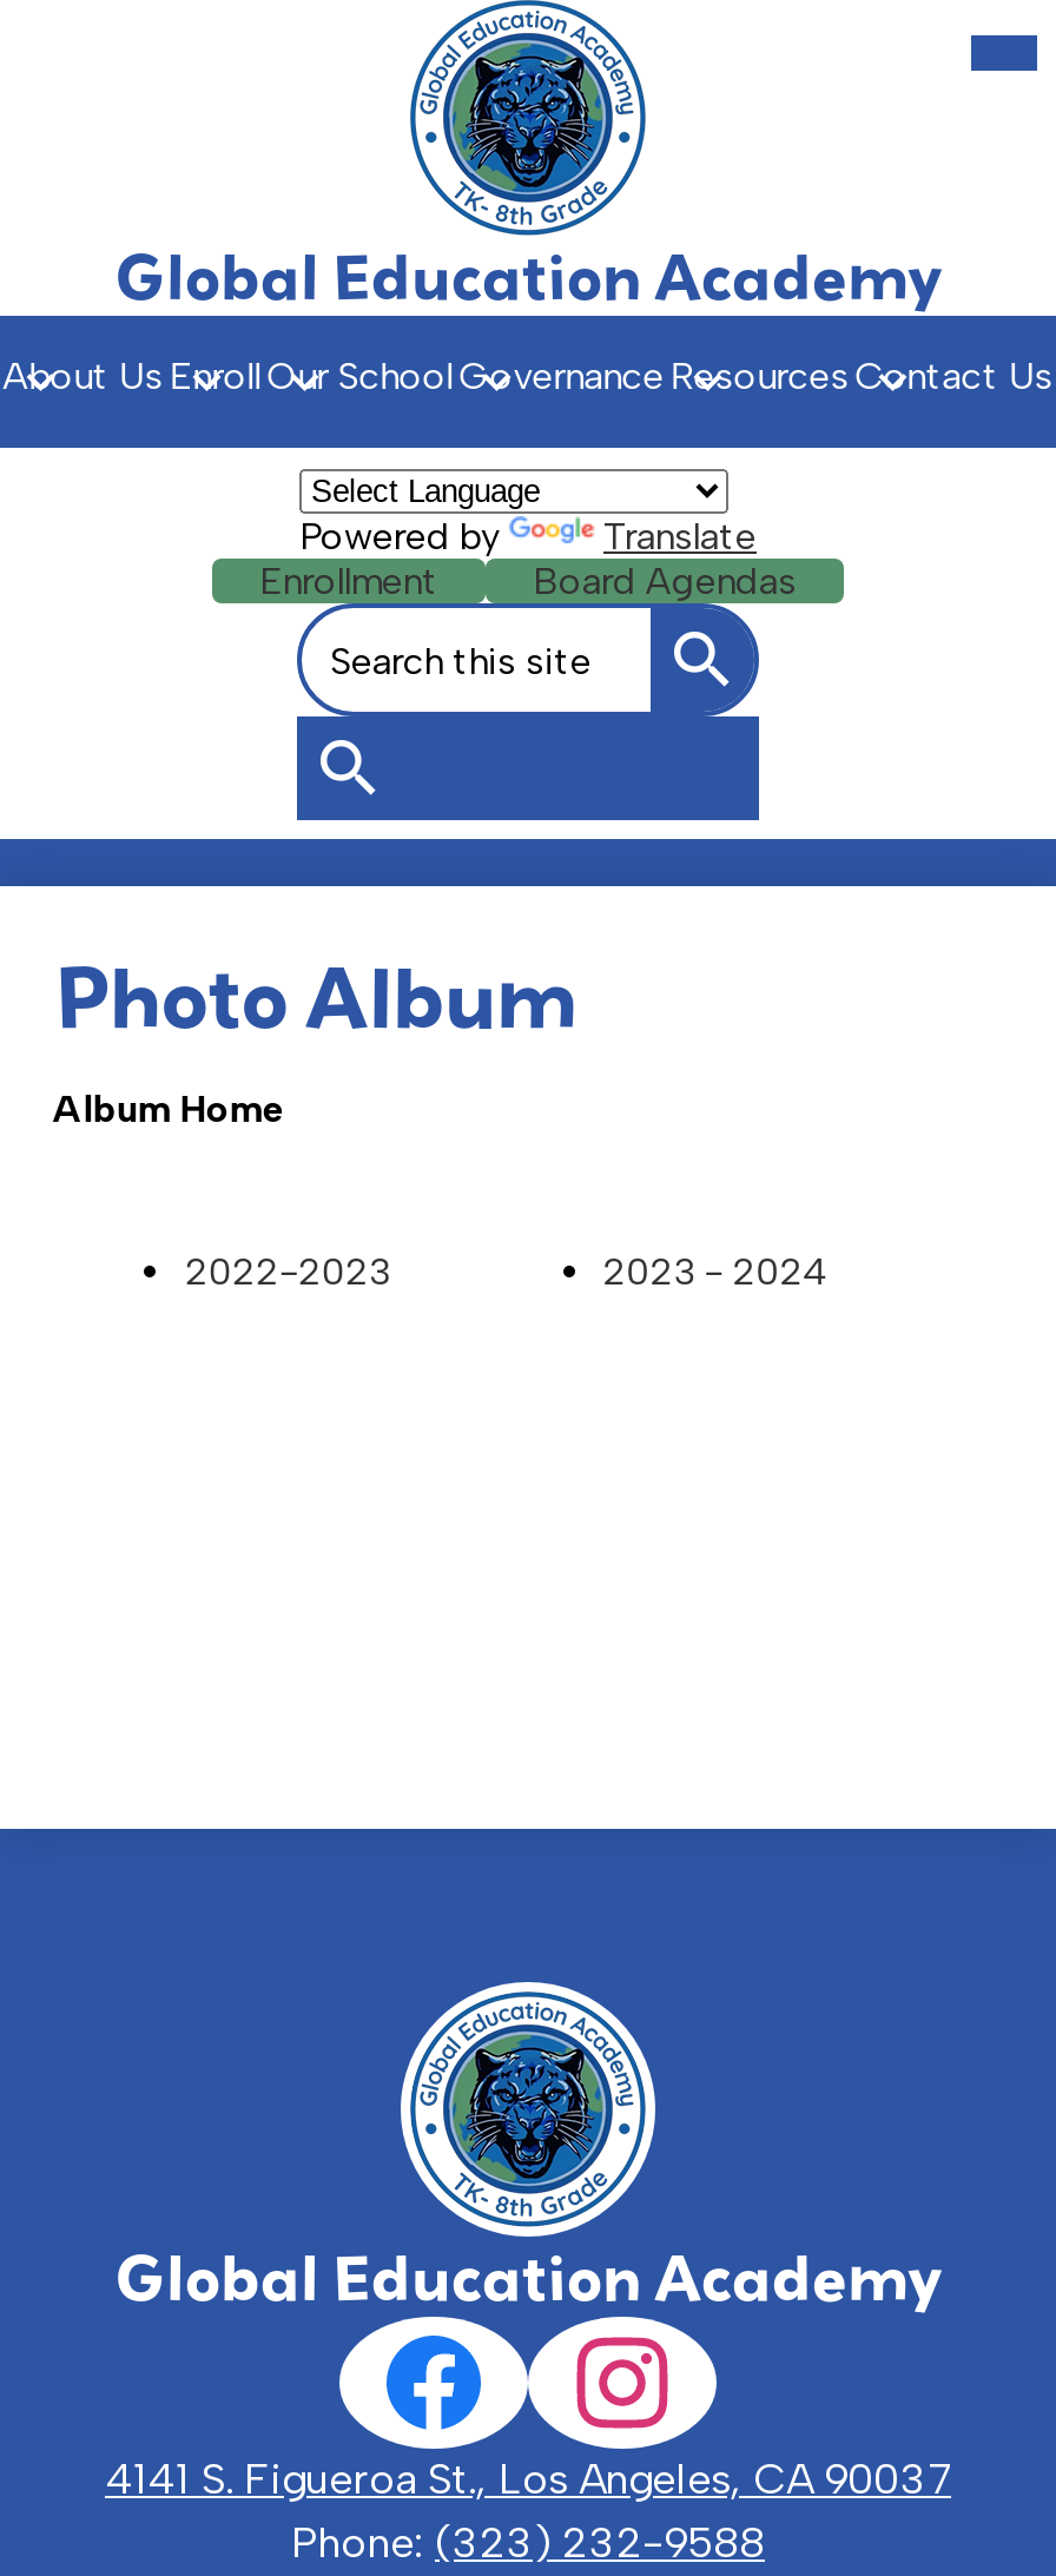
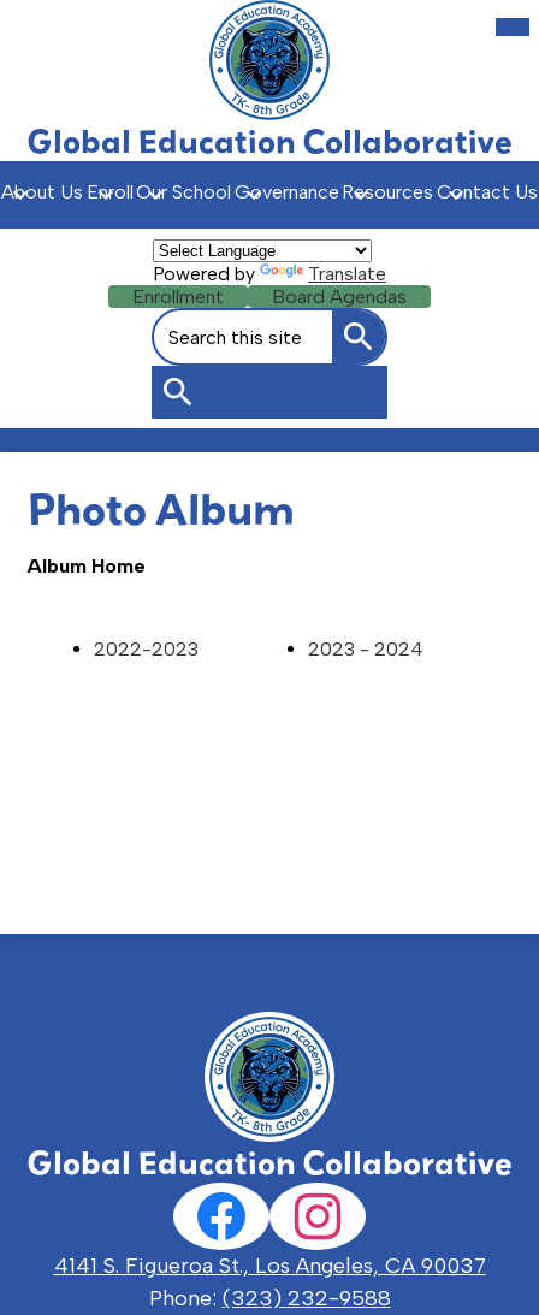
[114,236,942,316] Global Education Academy -> [26,120,513,161] Global Education Collaborative
[114,2237,942,2317] Global Education Academy -> [26,1142,513,1183] Global Education Collaborative

